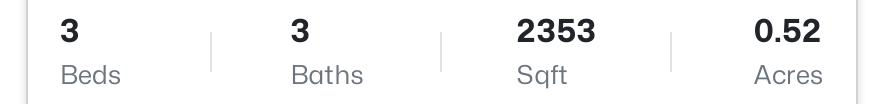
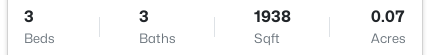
[517,12,597,50] 2353 -> [254,7,291,26] 1938
[754,12,822,50] 0.52 -> [371,7,405,26] 0.07

